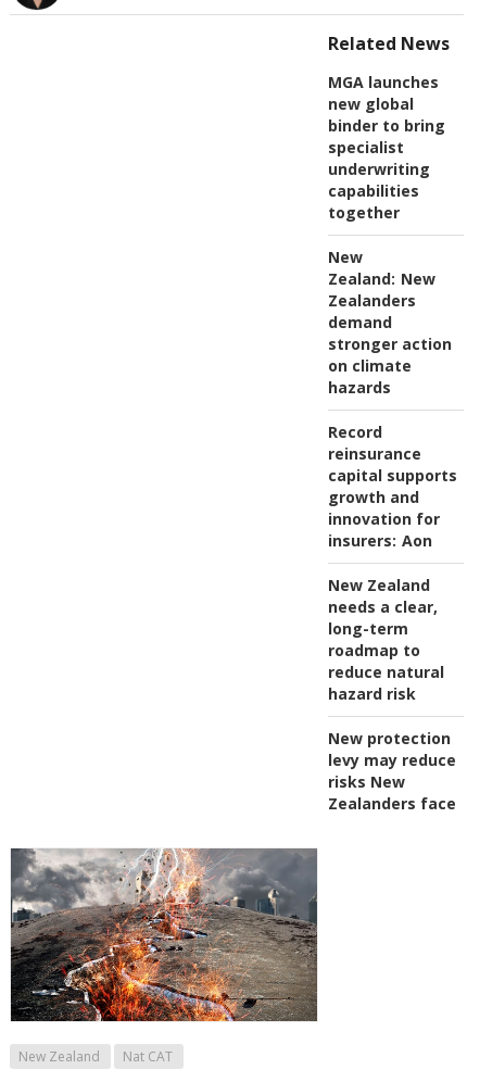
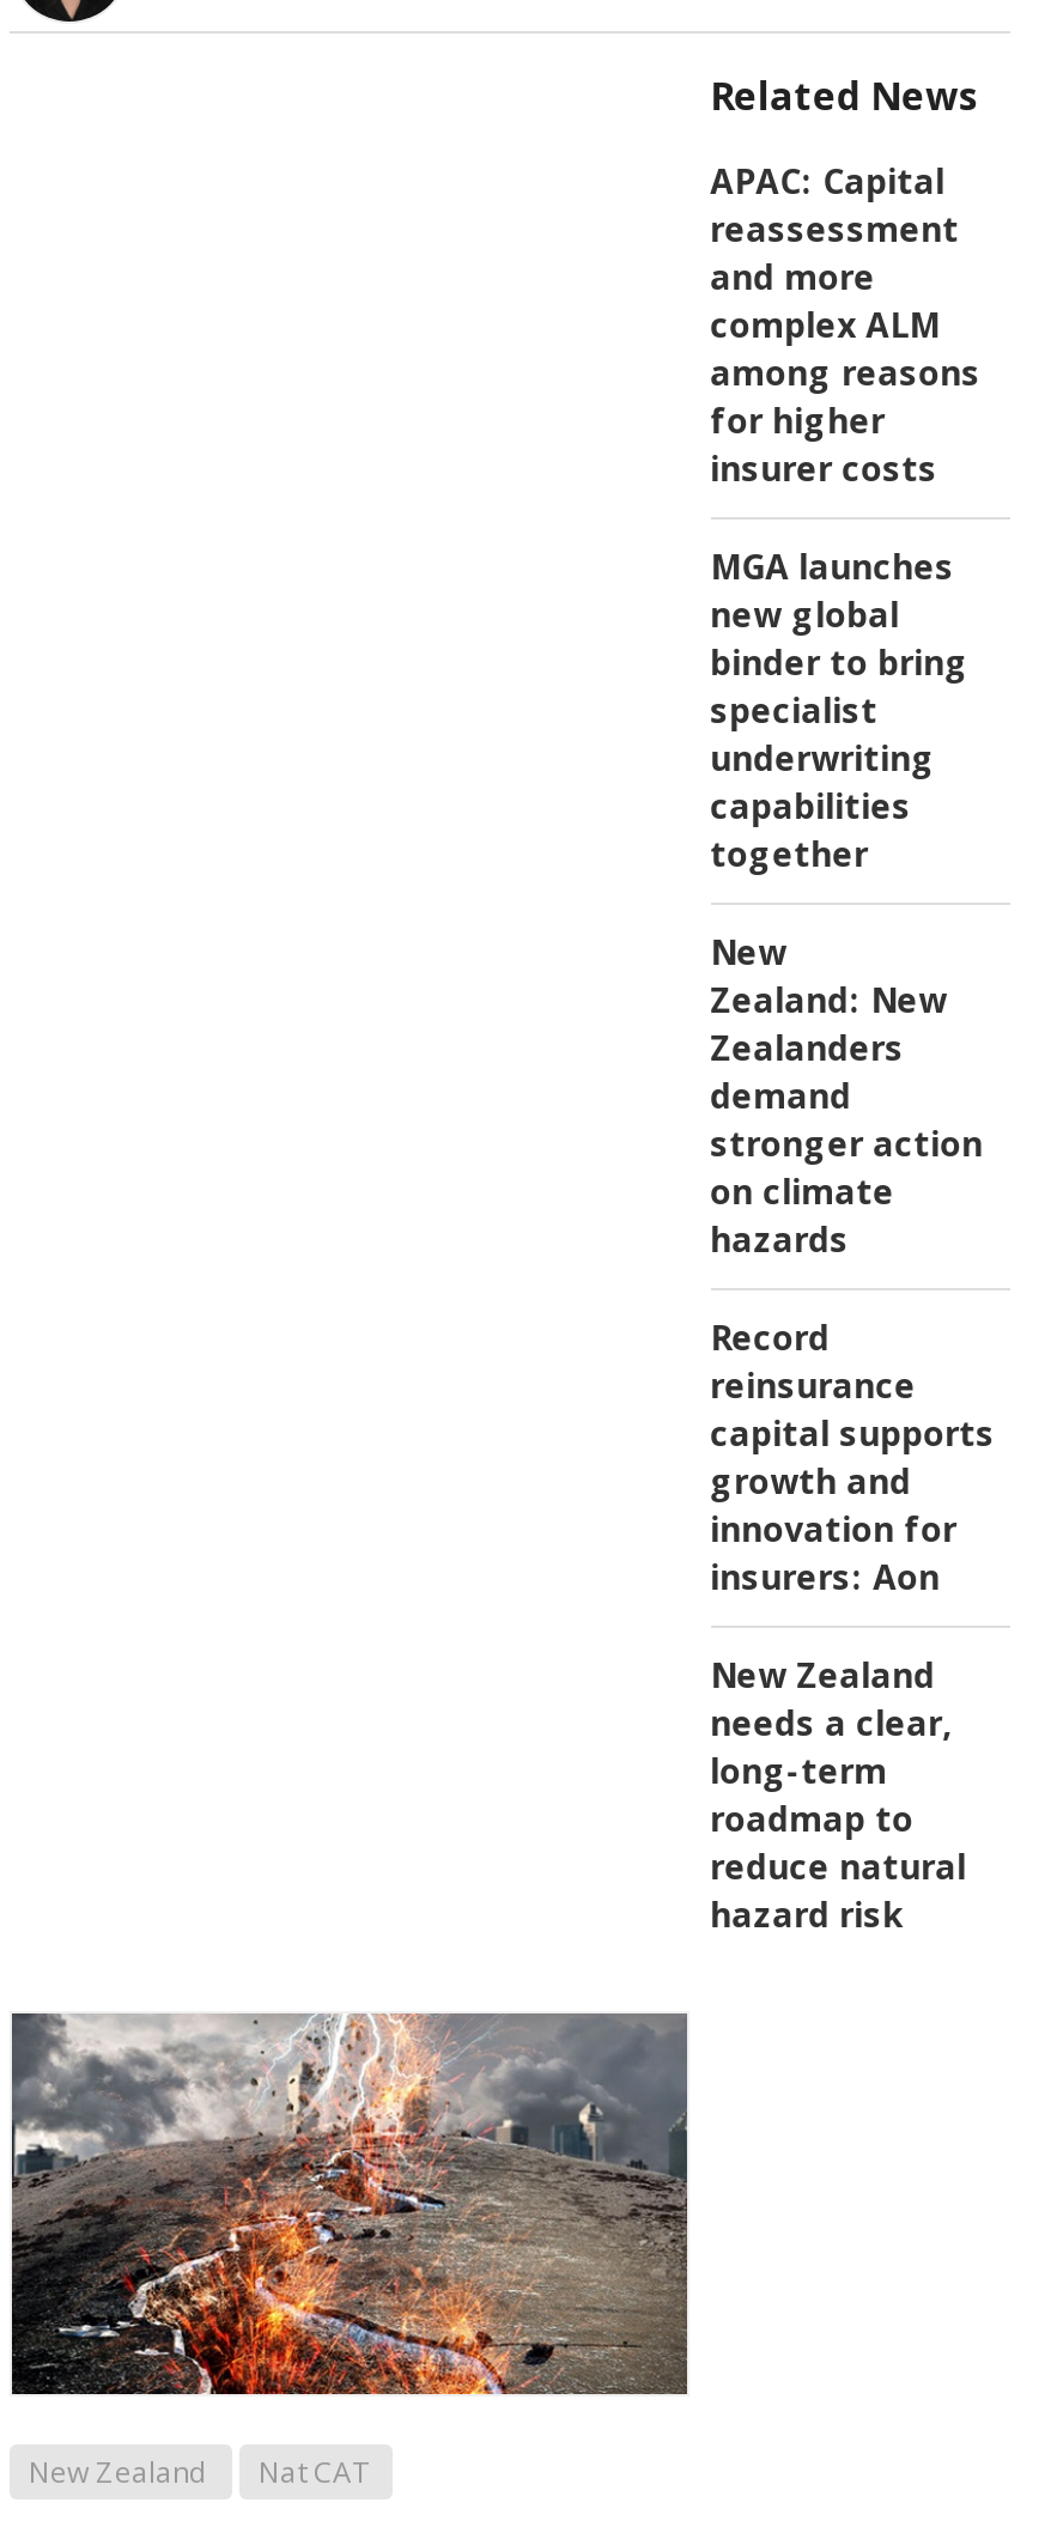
none -> [710,158,981,491] APAC: Capital | reassessment | and more | complex ALM | among reasons | for higher | insurer costs
moved [328,72,457,704] -> [710,544,995,1937]: MGA launches | new global | binder to bring | ... | reduce natural | hazard risk
[328,728,456,814] New protection | levy may reduce | risks New | Zealanders face -> none

